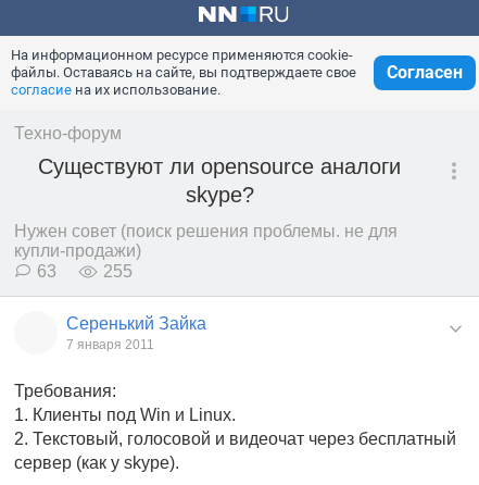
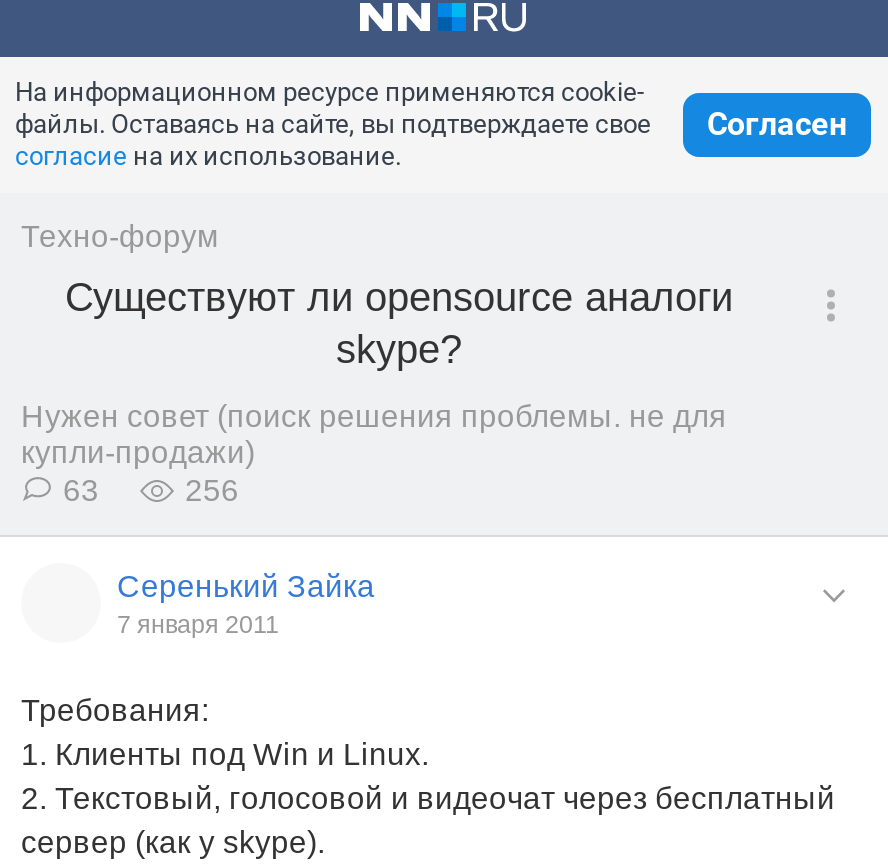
[103,262,133,280] 255 -> [185,473,239,507] 256

